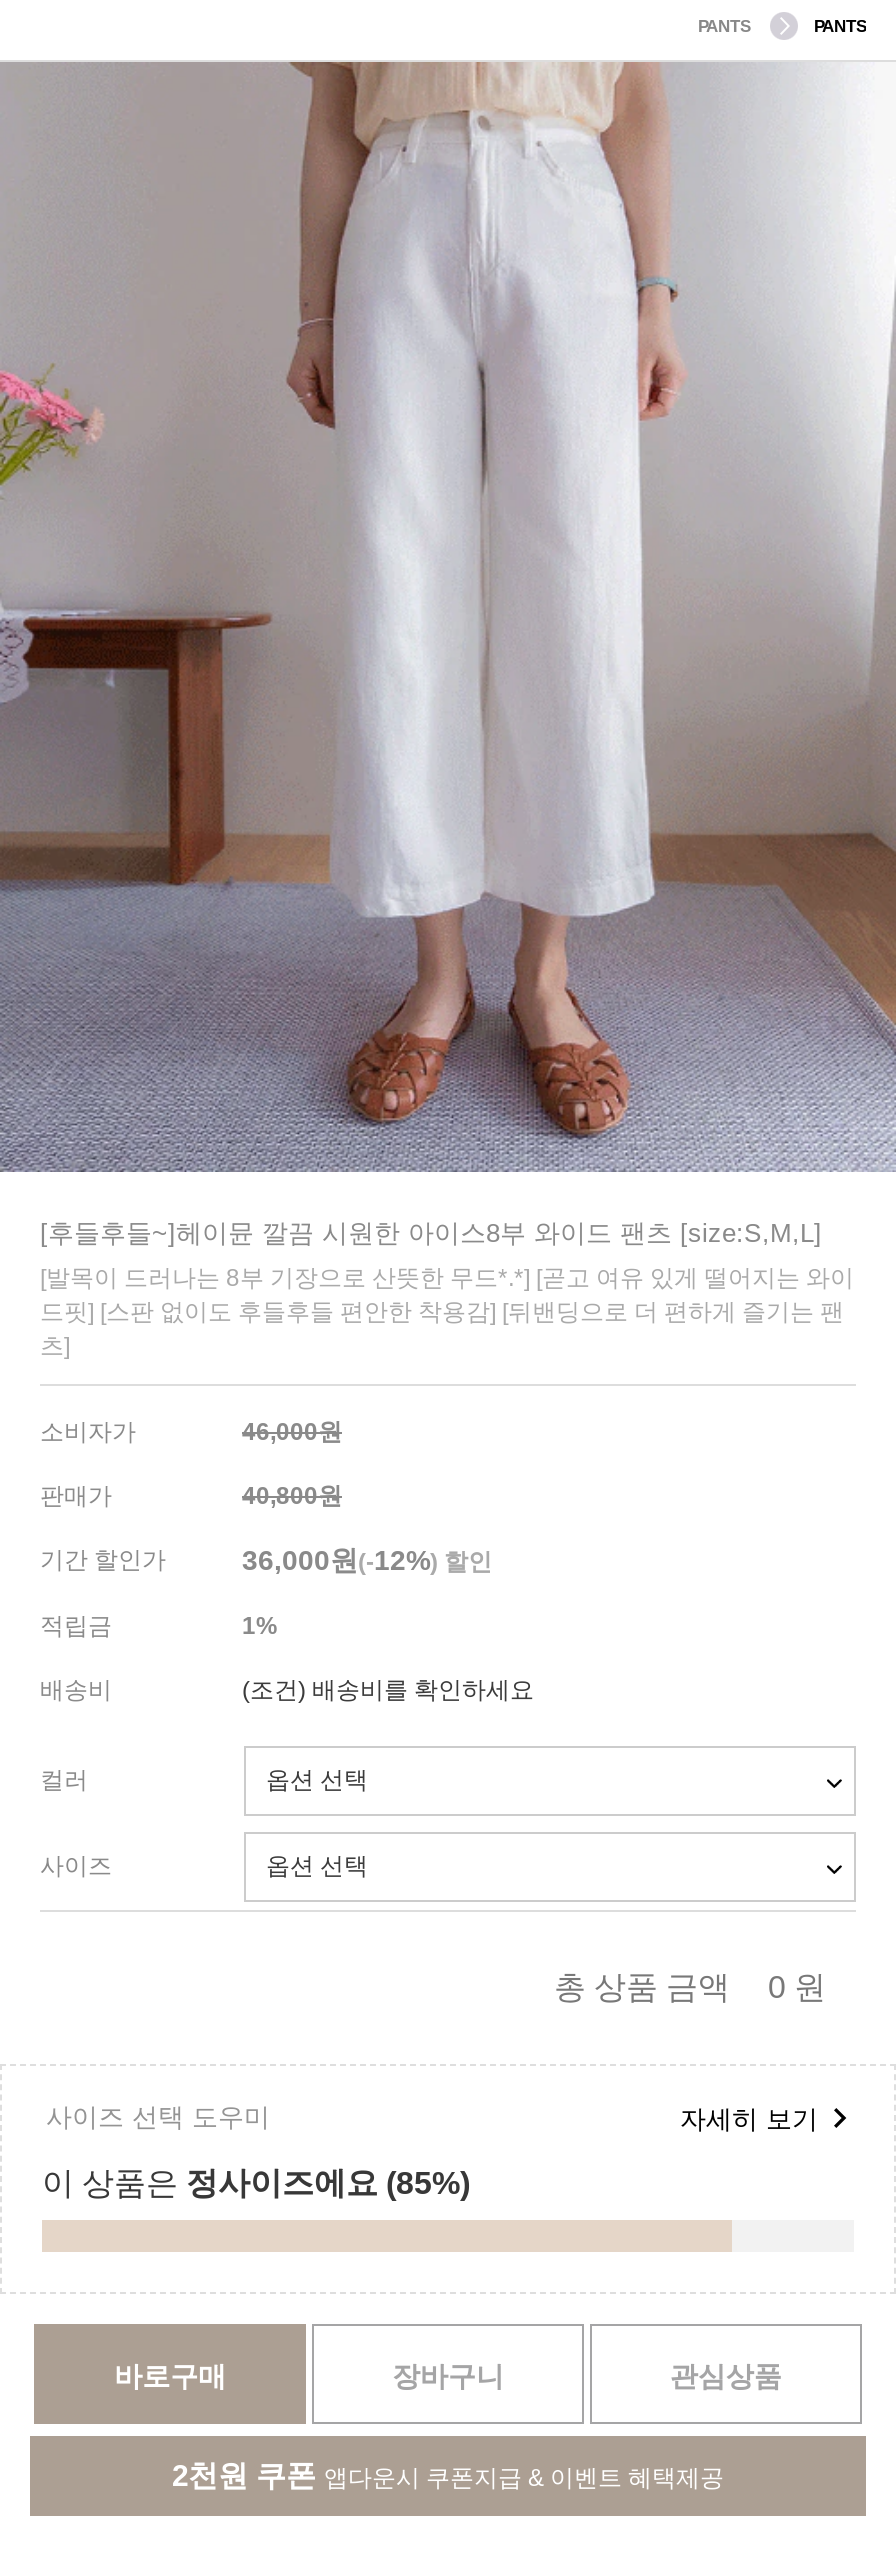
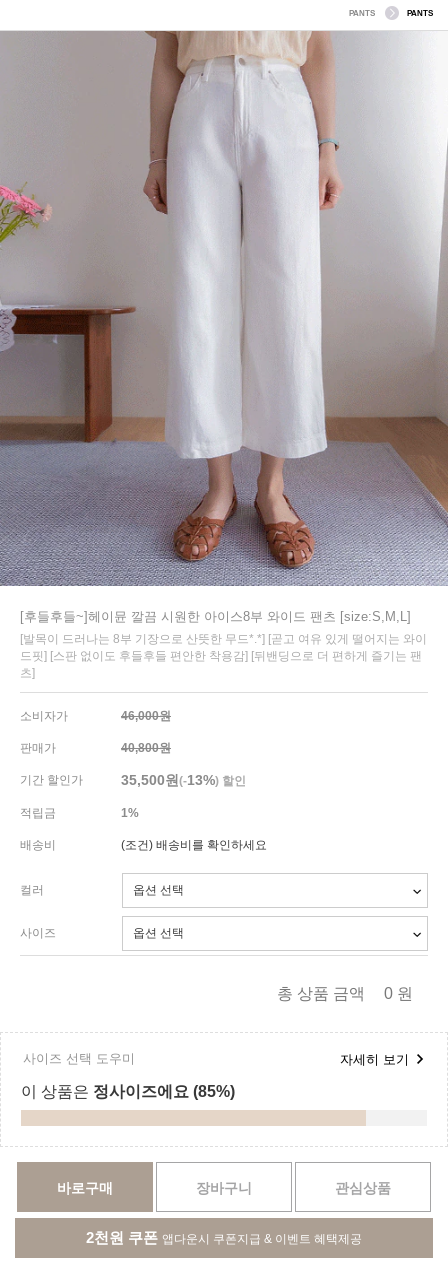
[242,1544,492,1576] 36,000원(-12%) 할인 -> [121,772,246,788] 35,500원(-13%) 할인

